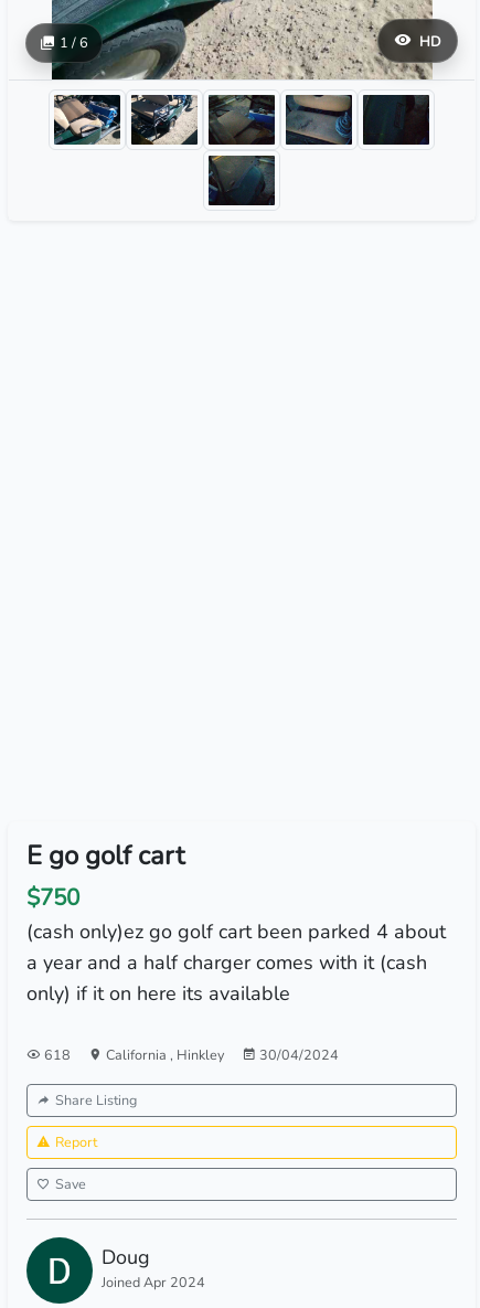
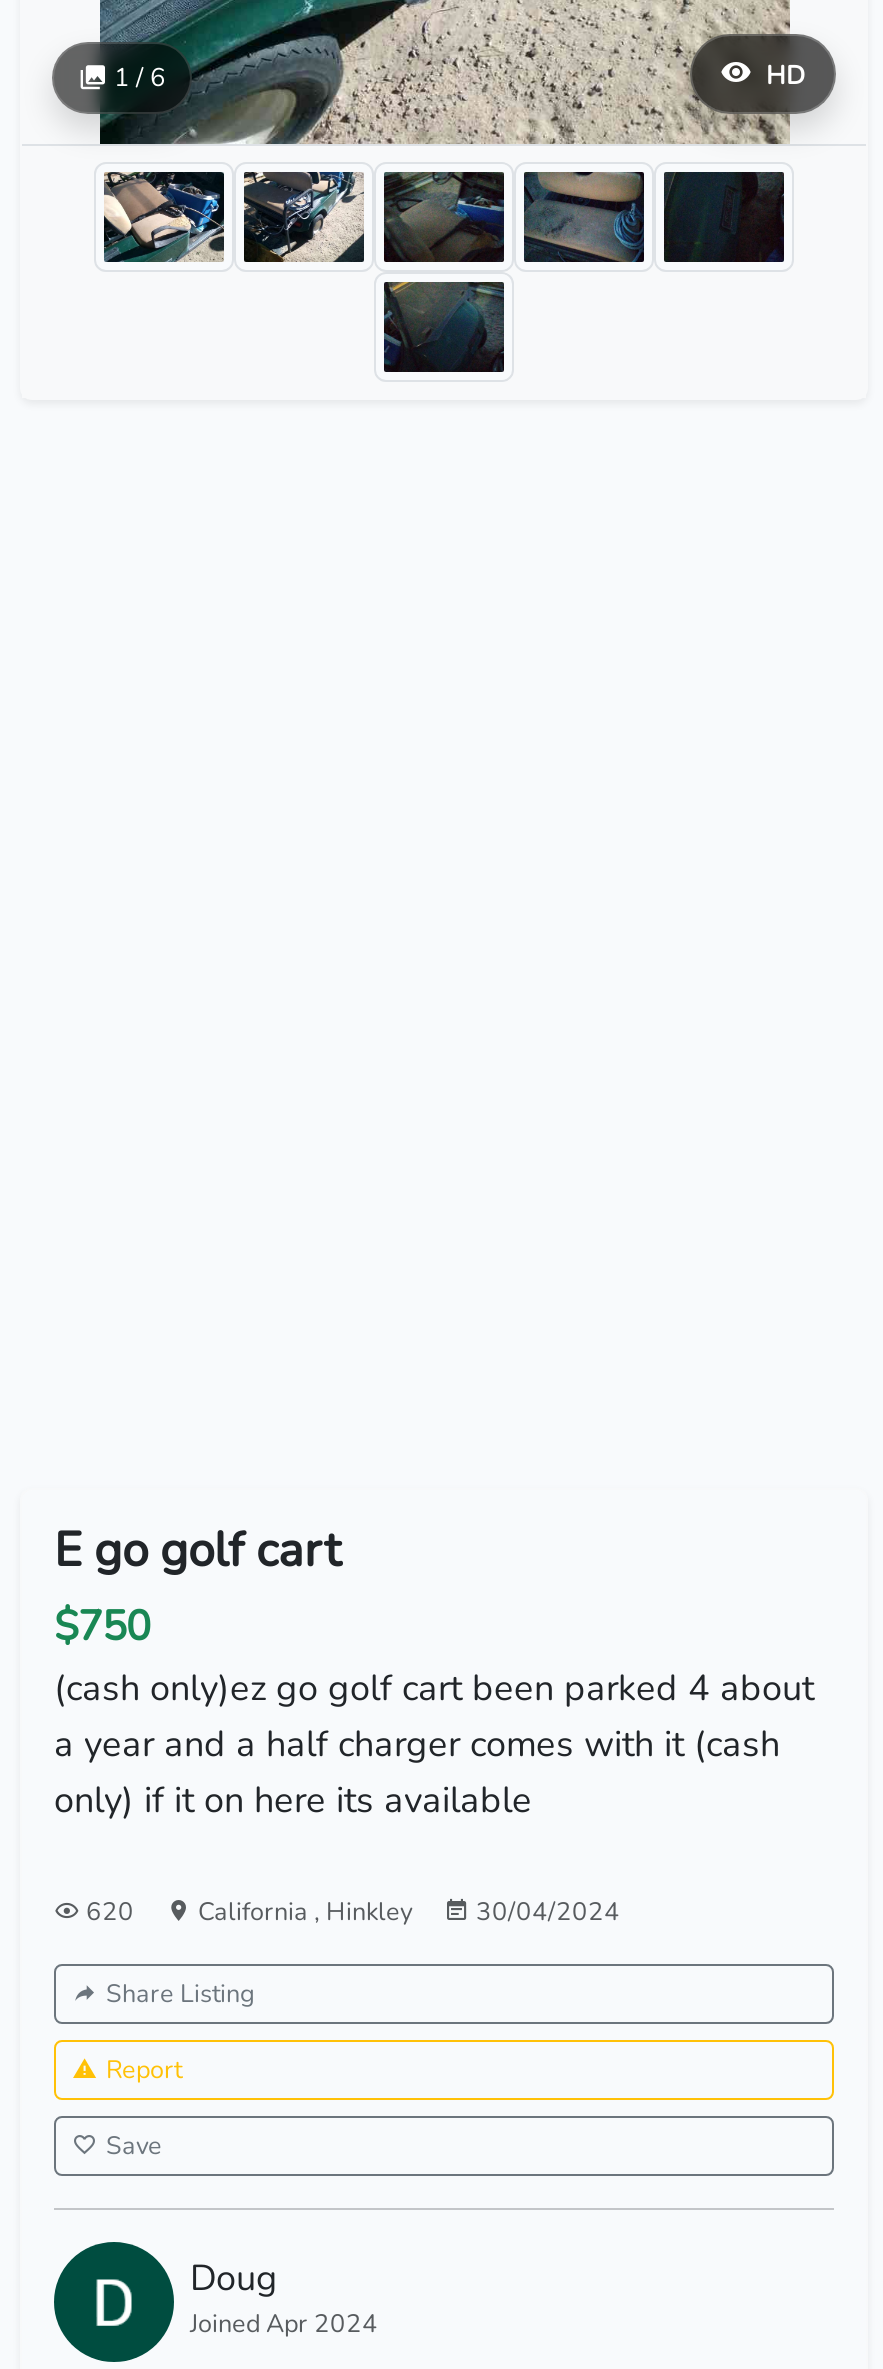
[41,1046,339,1064] 618 California, Hinkley 30/04/2024 -> [80,1894,620,1928] 620 California, Hinkley 30/04/2024

